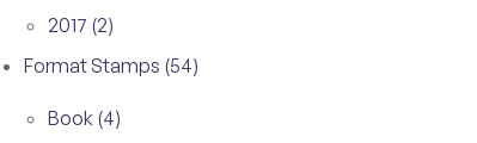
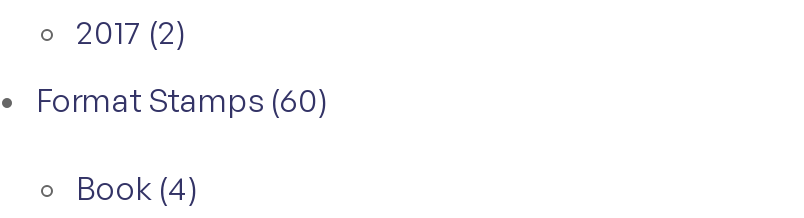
[24,54,198,77] Format Stamps (54) -> [36,80,328,120] Format Stamps (60)

